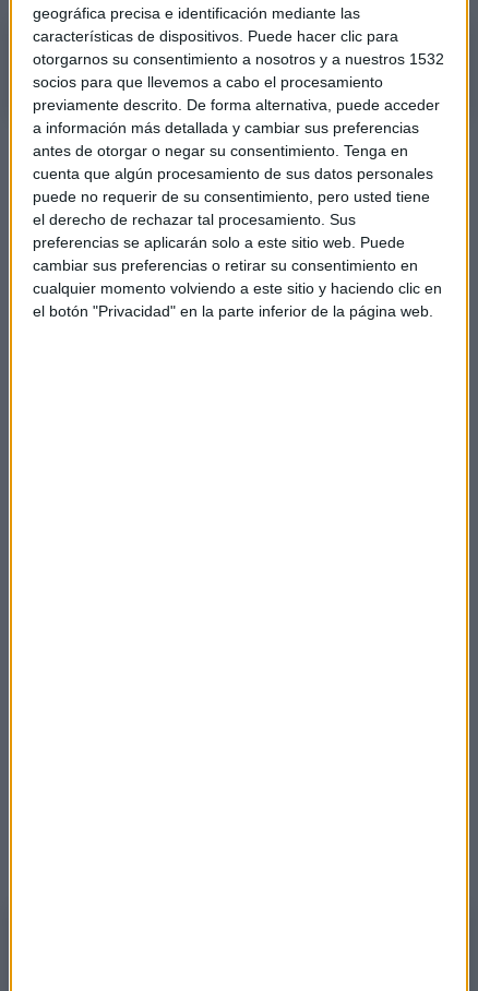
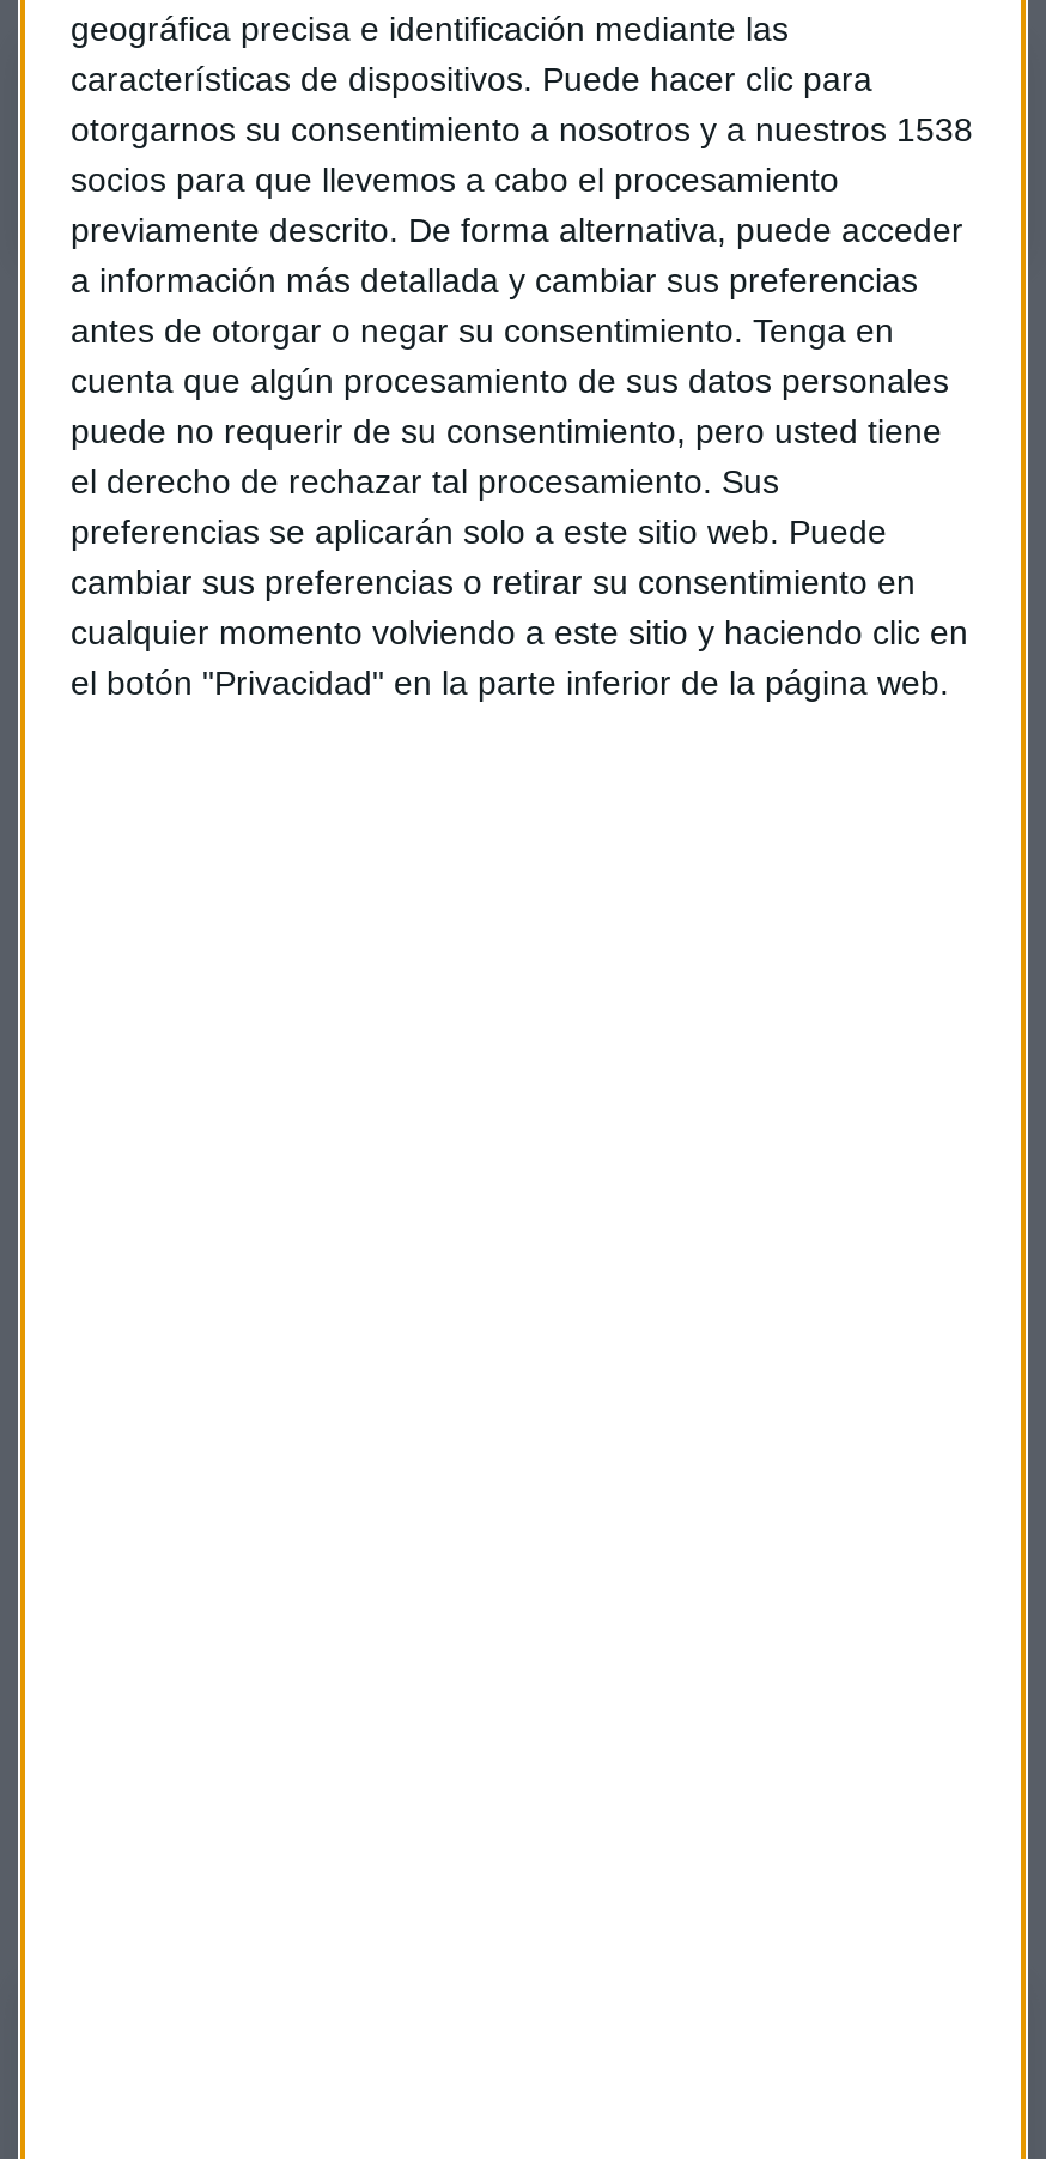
[33,50,444,68] otorgarnos su consentimiento a nosotros y a nuestros 1532 -> [71,110,973,148] otorgarnos su consentimiento a nosotros y a nuestros 1538

